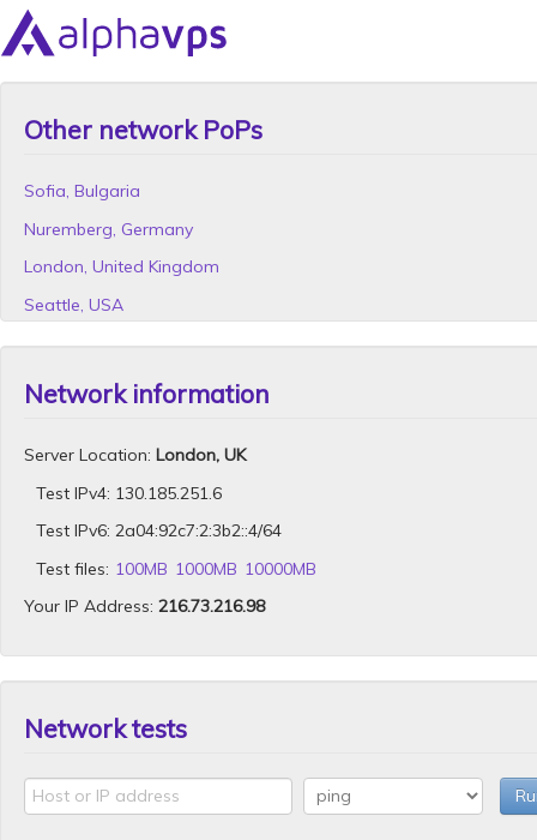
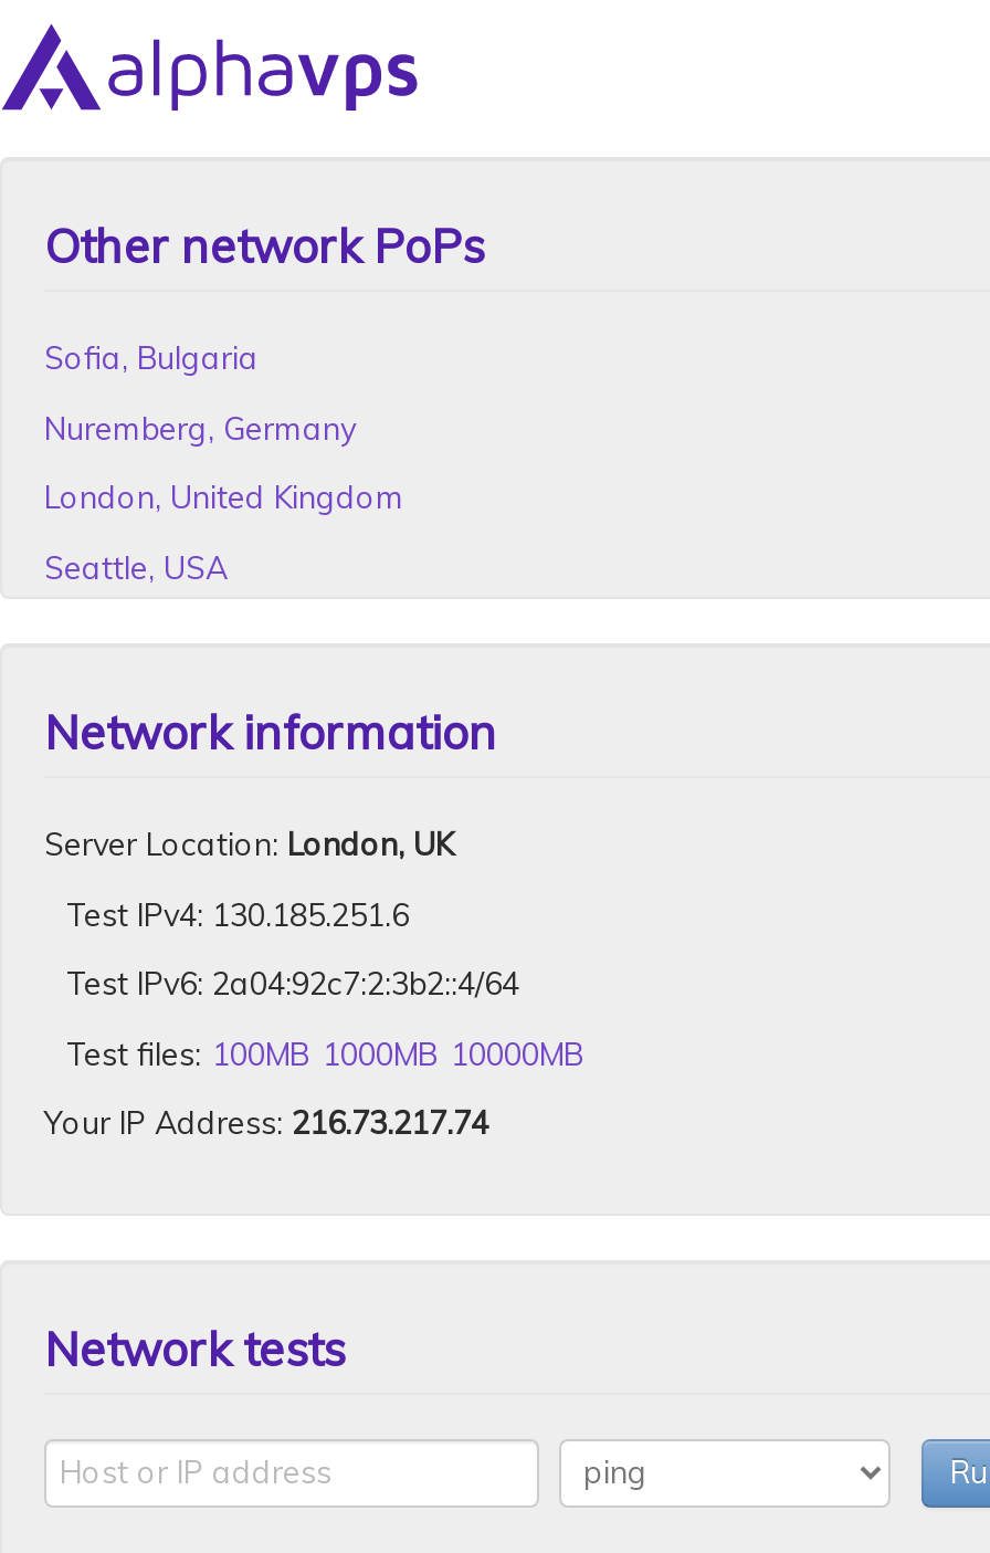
[24,595,265,617] Your IP Address: 216.73.216.98 -> [44,1103,488,1143] Your IP Address: 216.73.217.74

